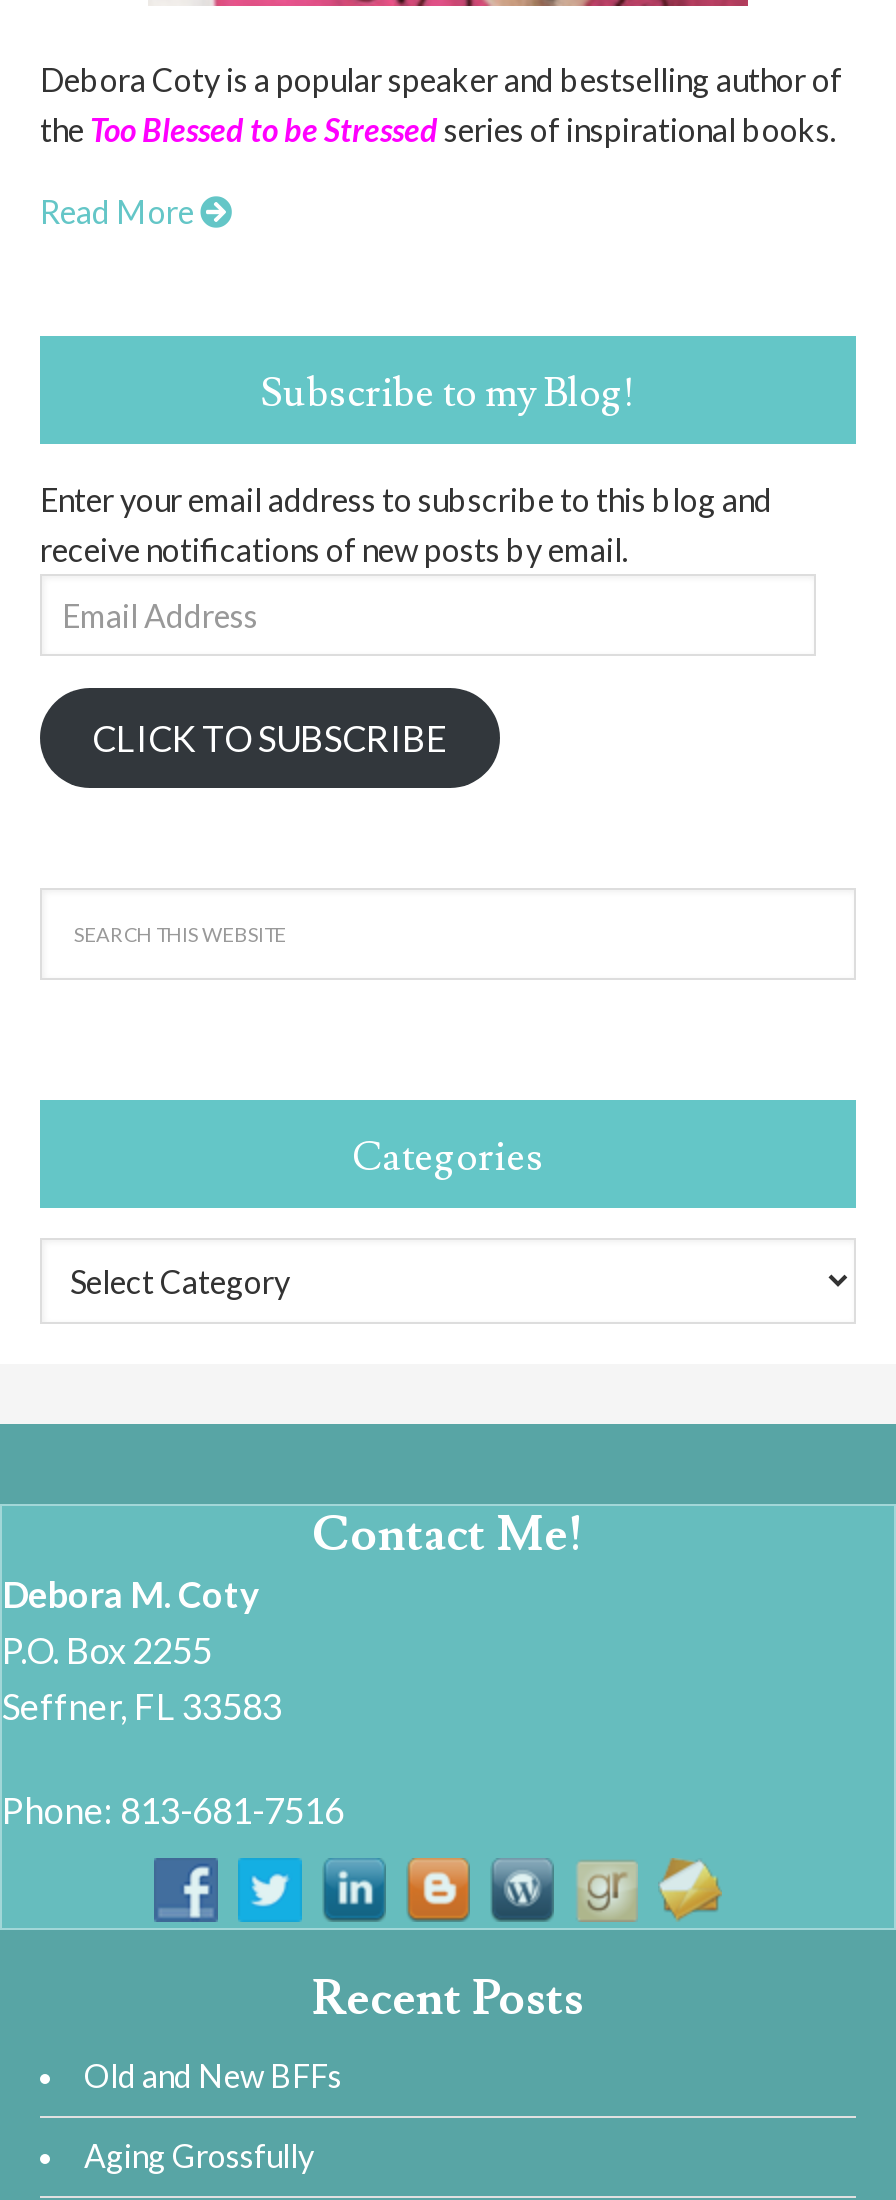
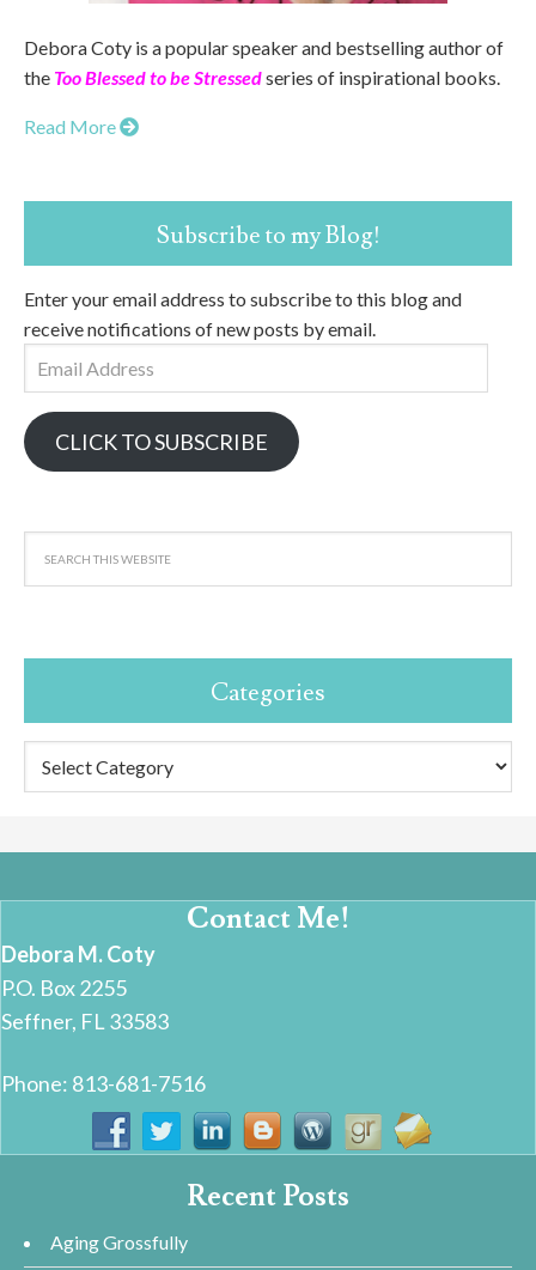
[84,2055,342,2093] Old and New BFFs -> none

